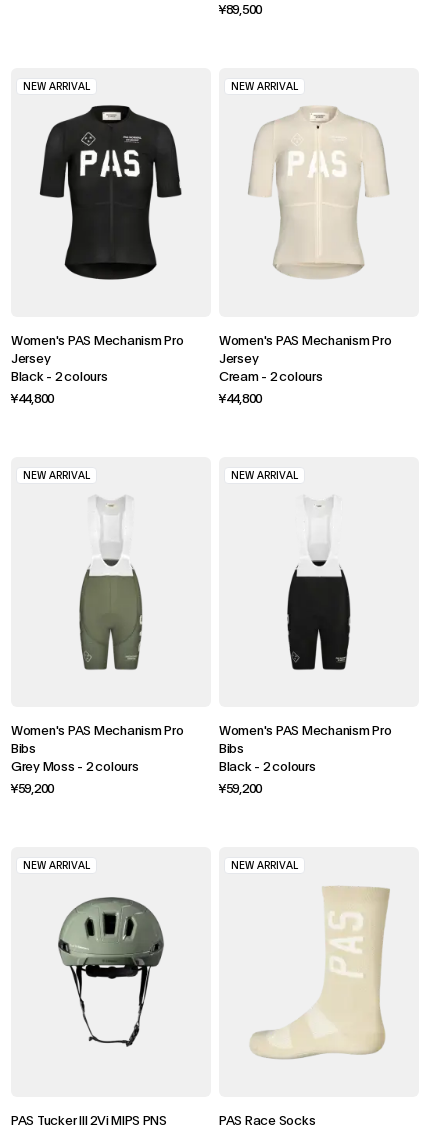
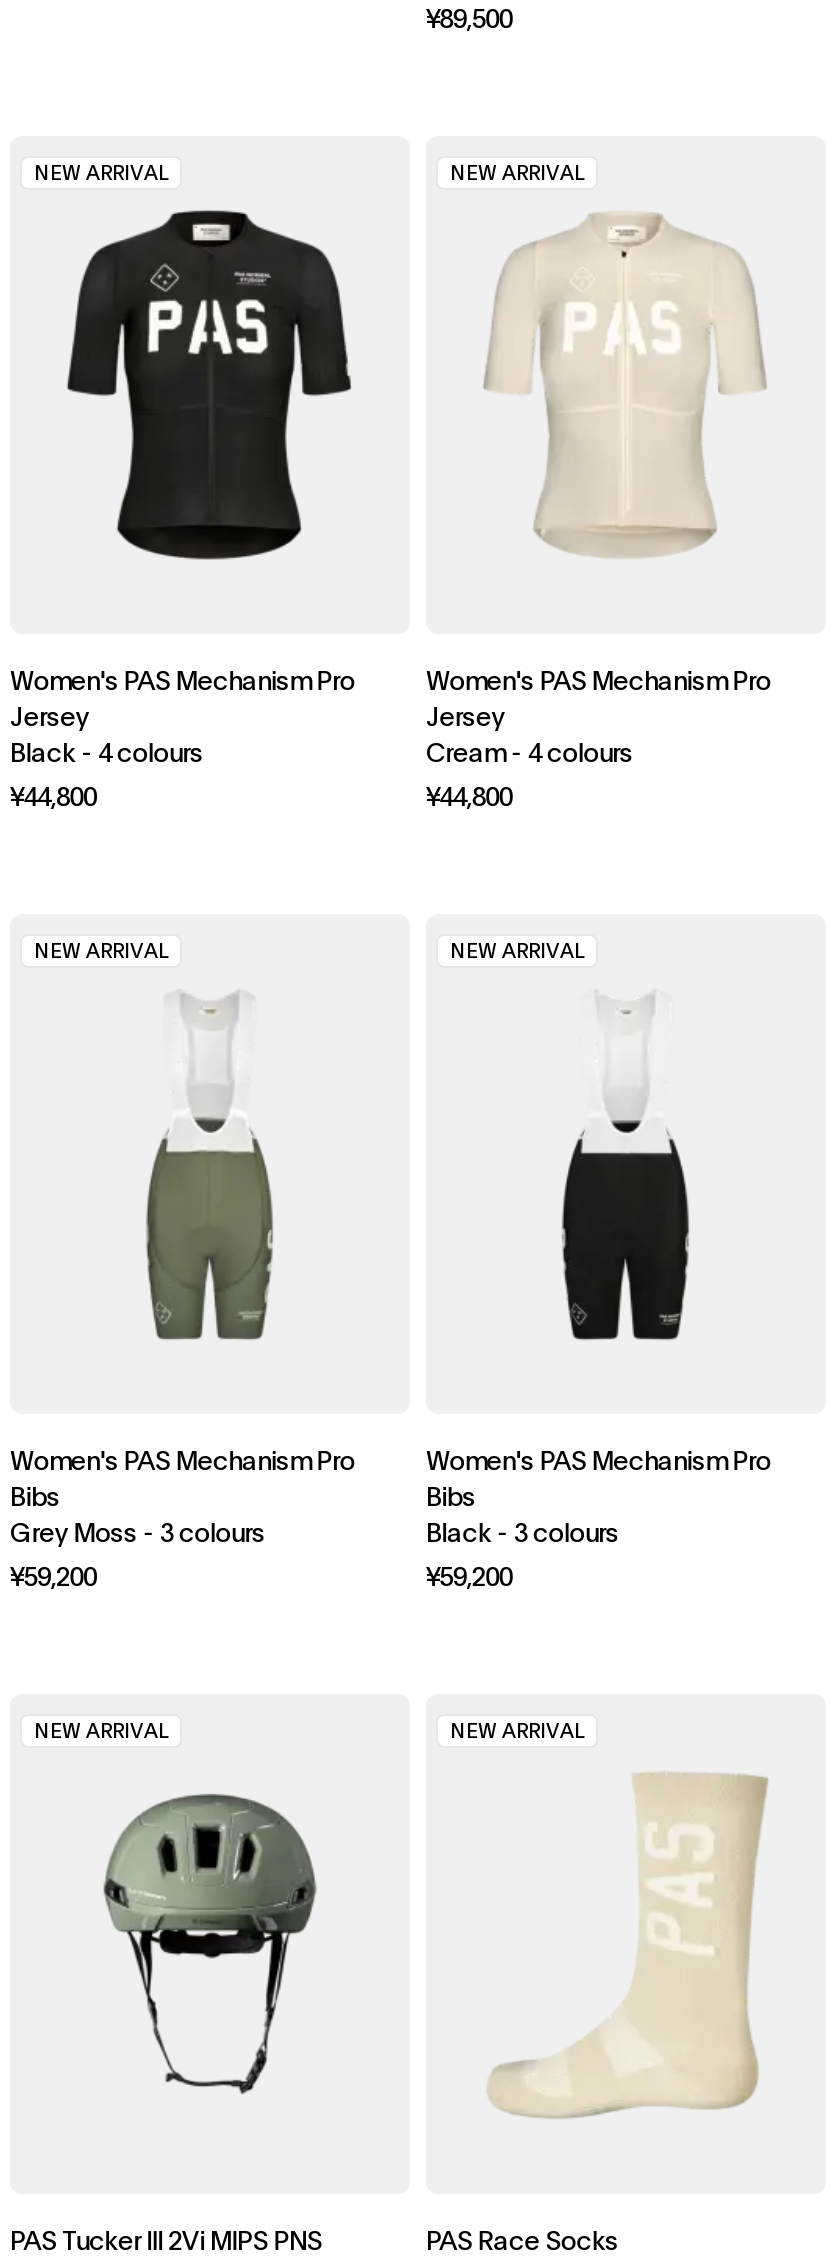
[11,371,108,384] Black - 2 colours -> [10,743,203,769] Black - 4 colours
[219,371,322,384] Cream - 2 colours -> [426,743,633,769] Cream - 4 colours
[11,761,139,774] Grey Moss - 2 colours -> [10,1523,265,1549] Grey Moss - 3 colours
[219,761,315,774] Black - 2 colours -> [426,1523,619,1549] Black - 3 colours

